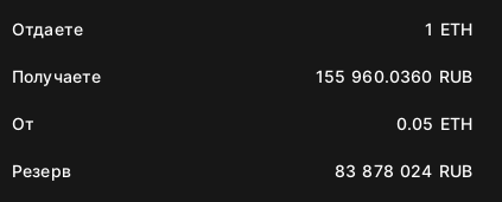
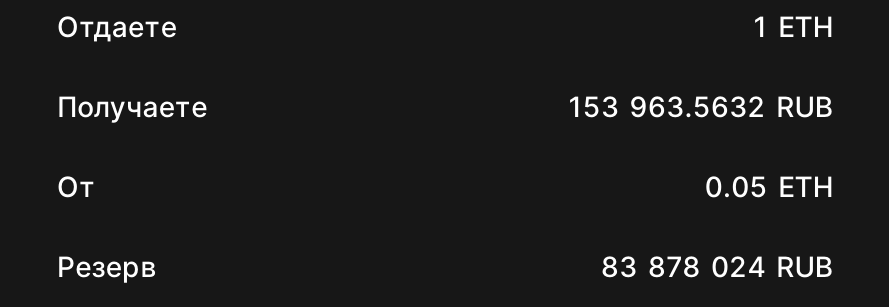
[315,66,472,86] 155 960.0360 RUB -> [569,89,833,123] 153 963.5632 RUB

